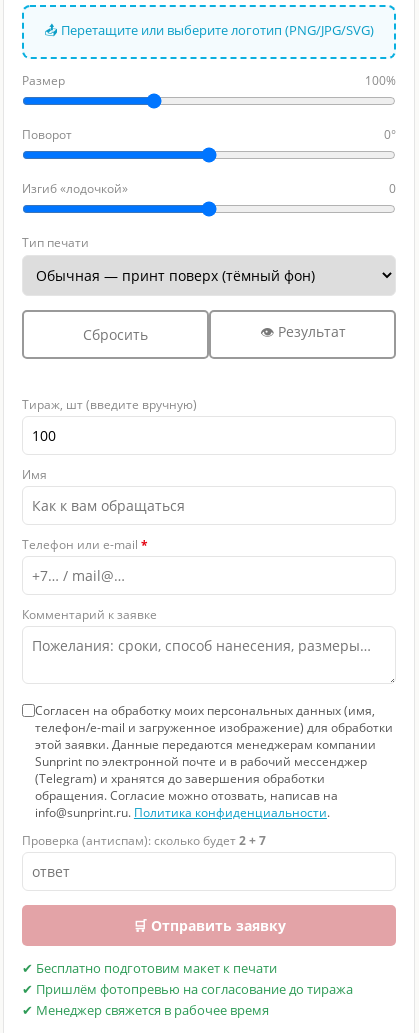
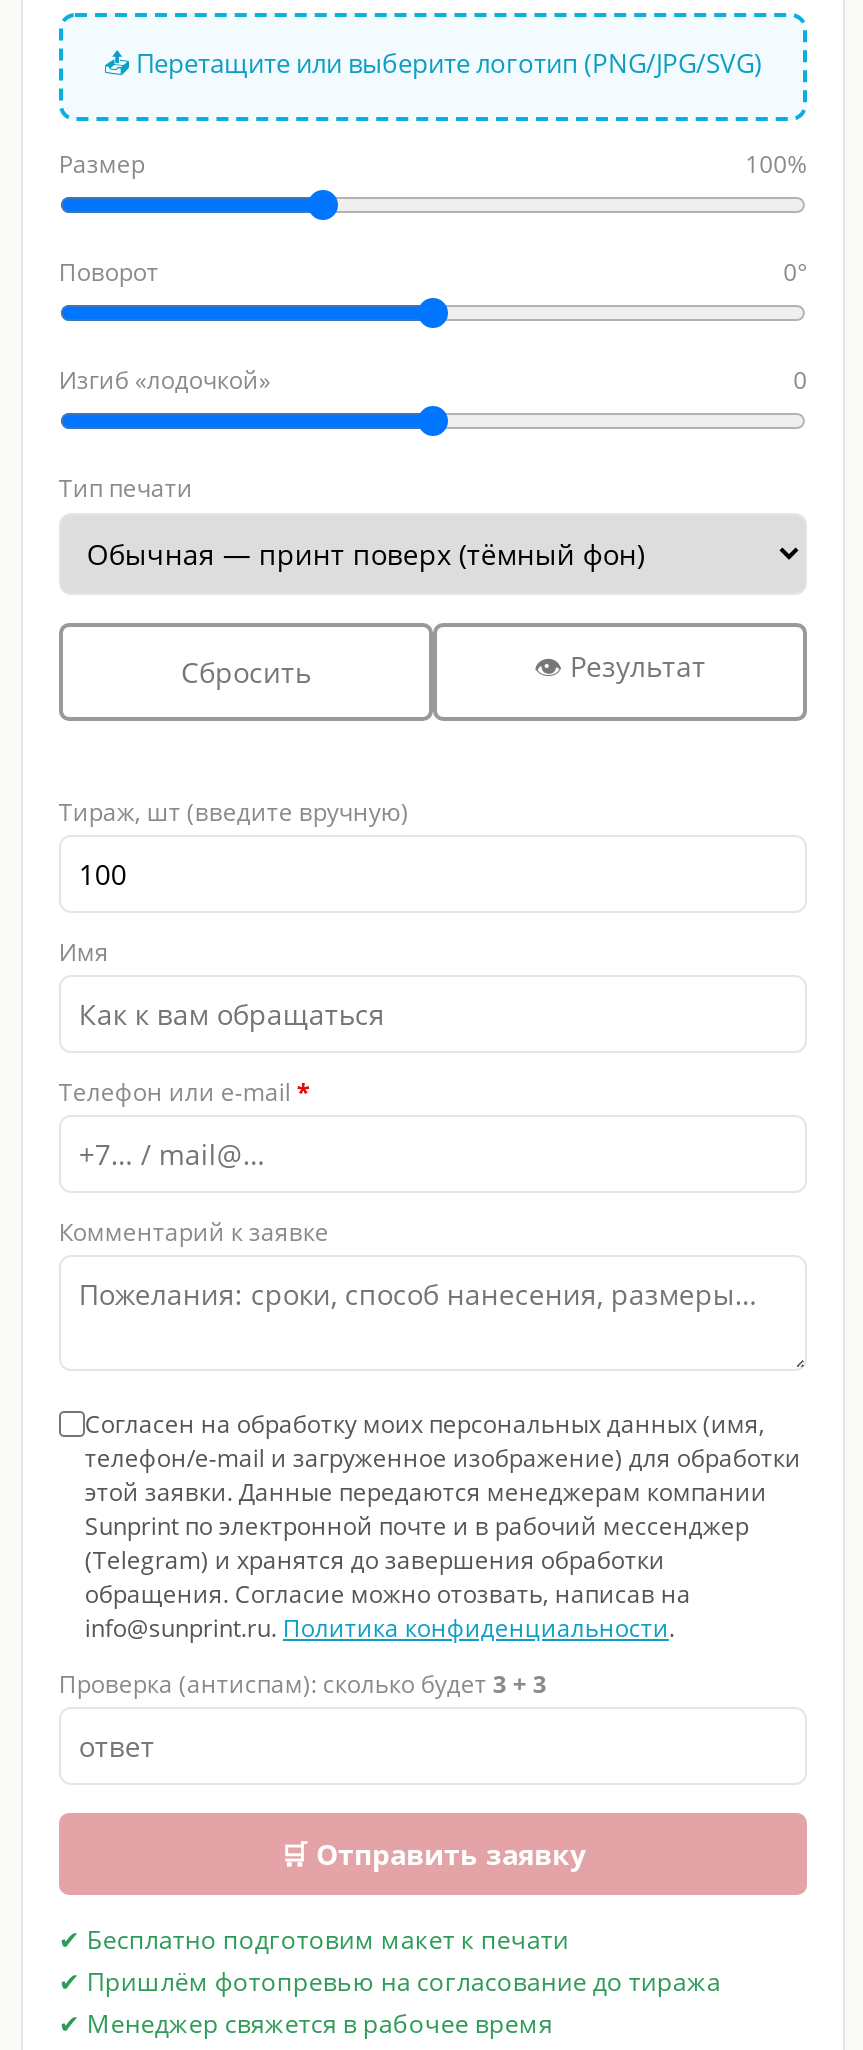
[22,832,266,849] Проверка (антиспам): сколько будет 2 + 7 -> [59,1667,547,1701] Проверка (антиспам): сколько будет 3 + 3

